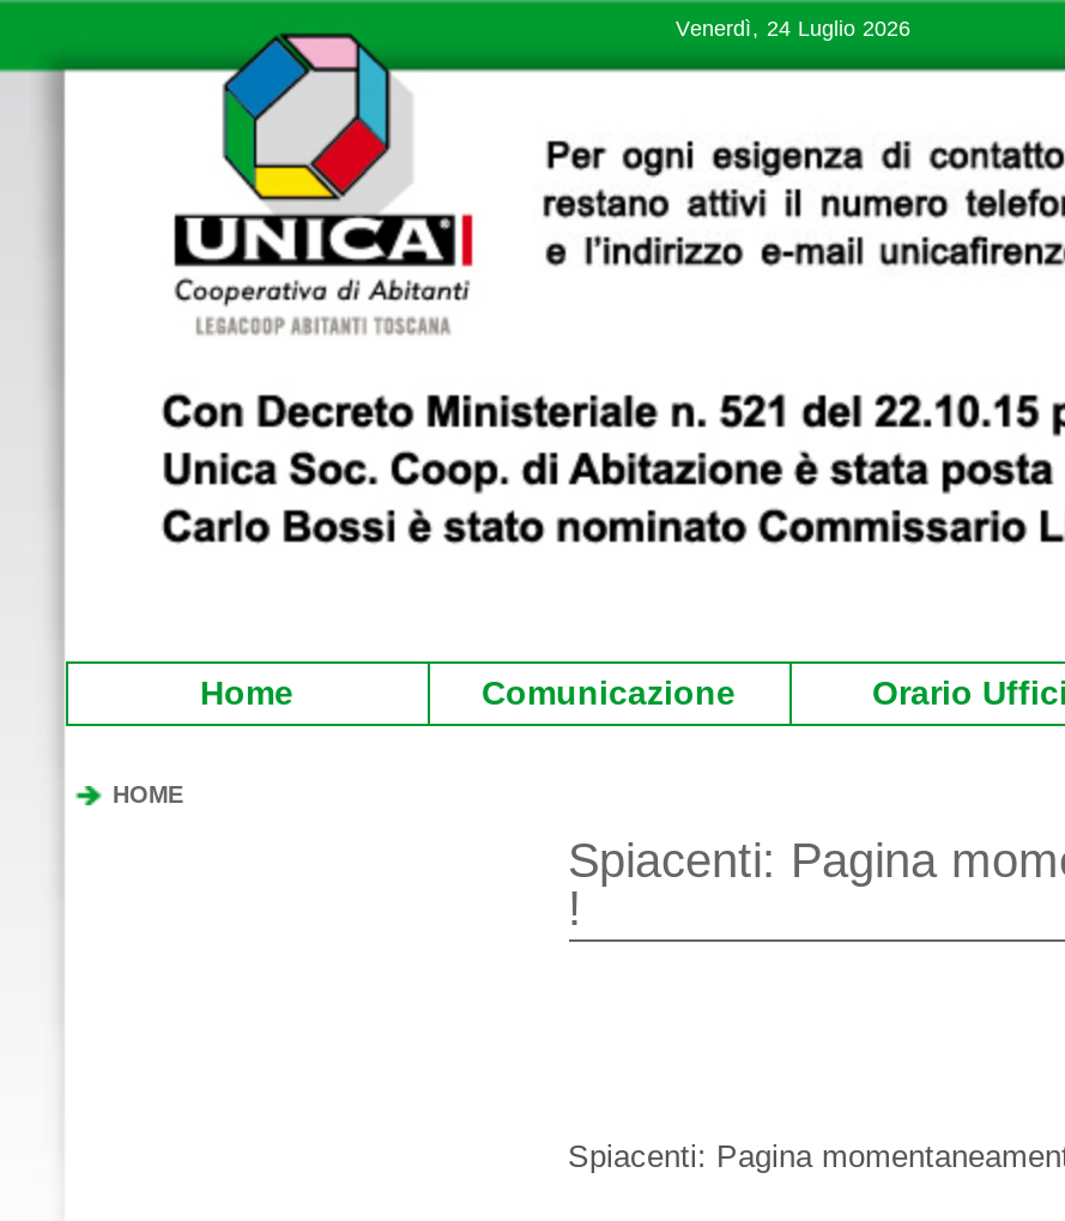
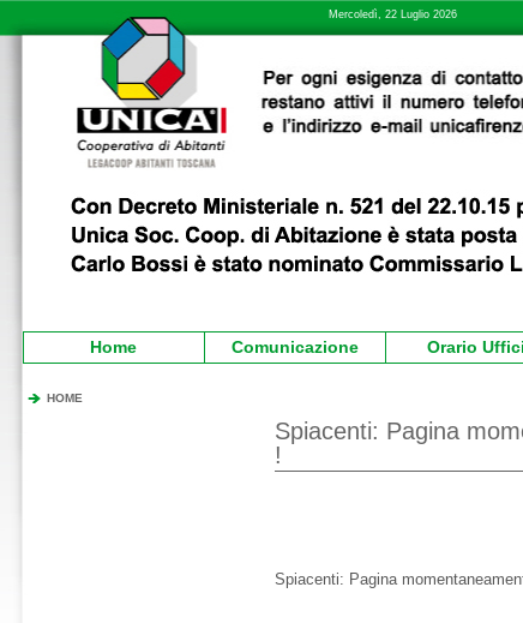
[676,17,910,41] Venerdì, 24 Luglio 2026 -> [328,8,456,20] Mercoledì, 22 Luglio 2026

